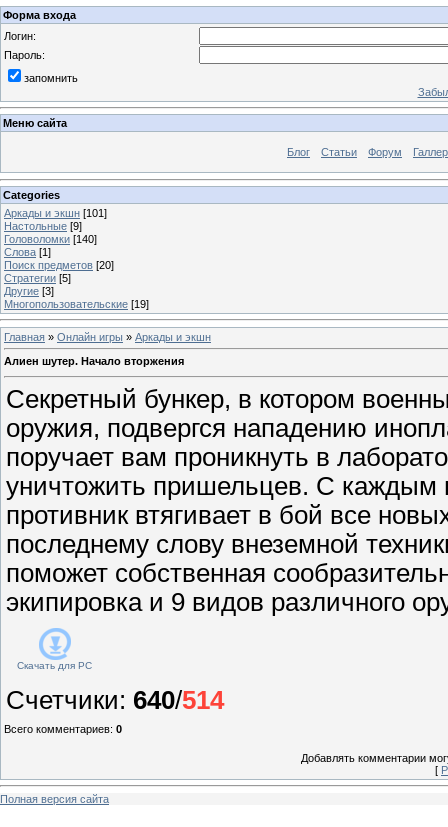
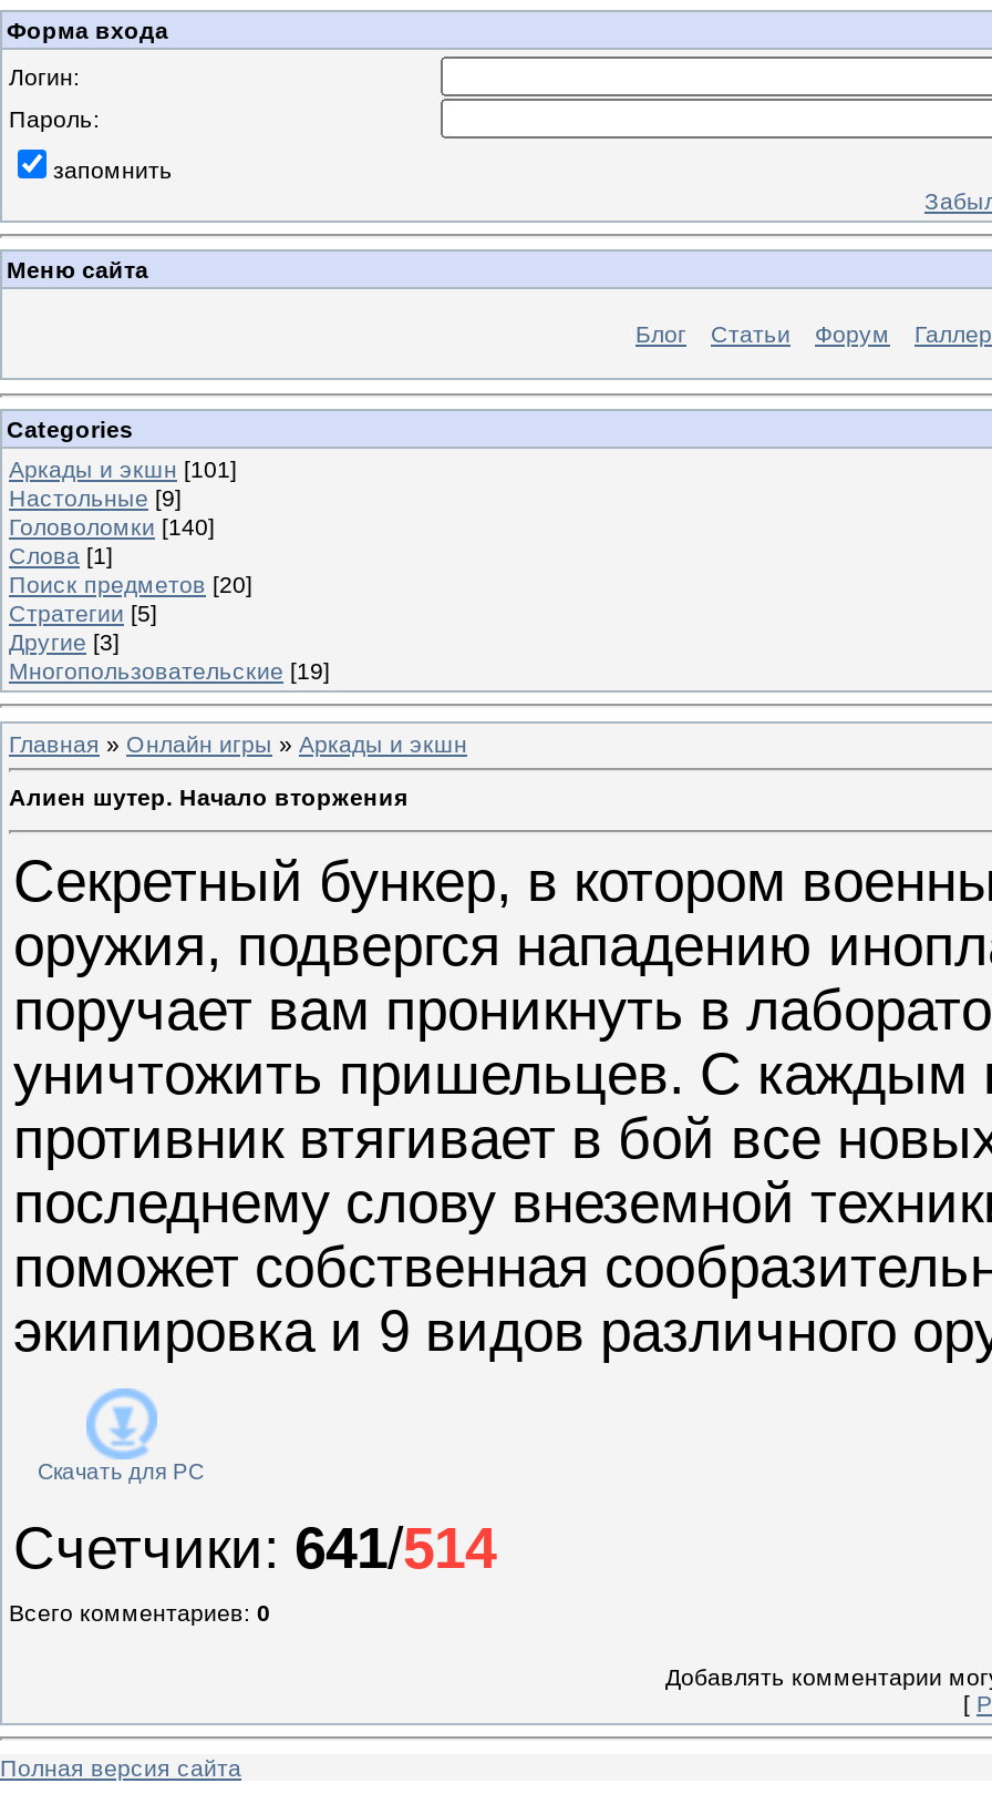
[6,686,224,714] Счетчики: 640/514 -> [13,1517,496,1579] Счетчики: 641/514

